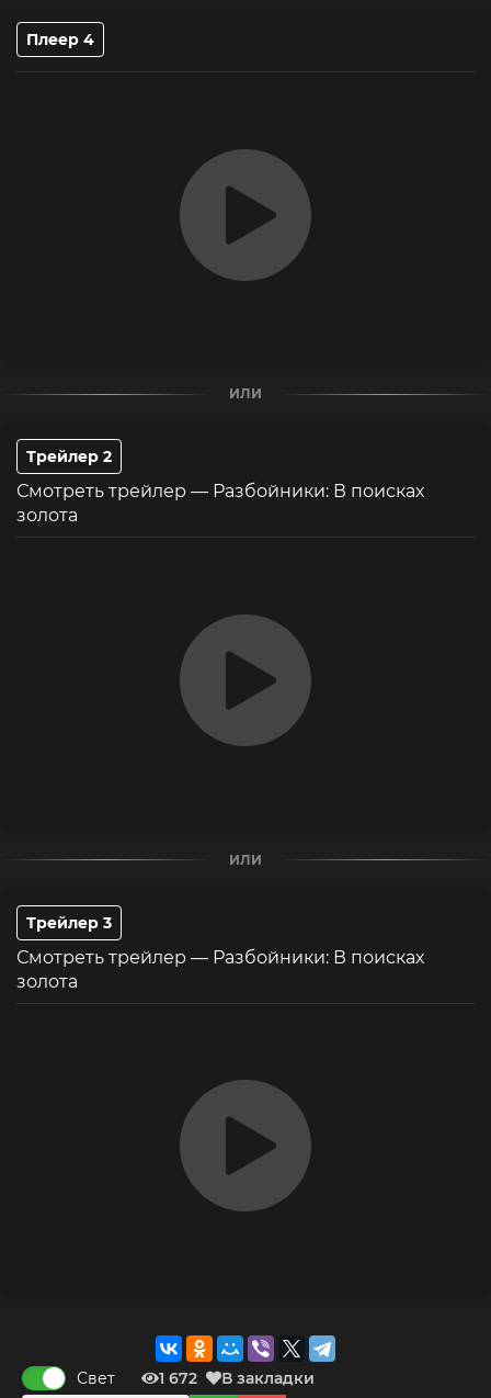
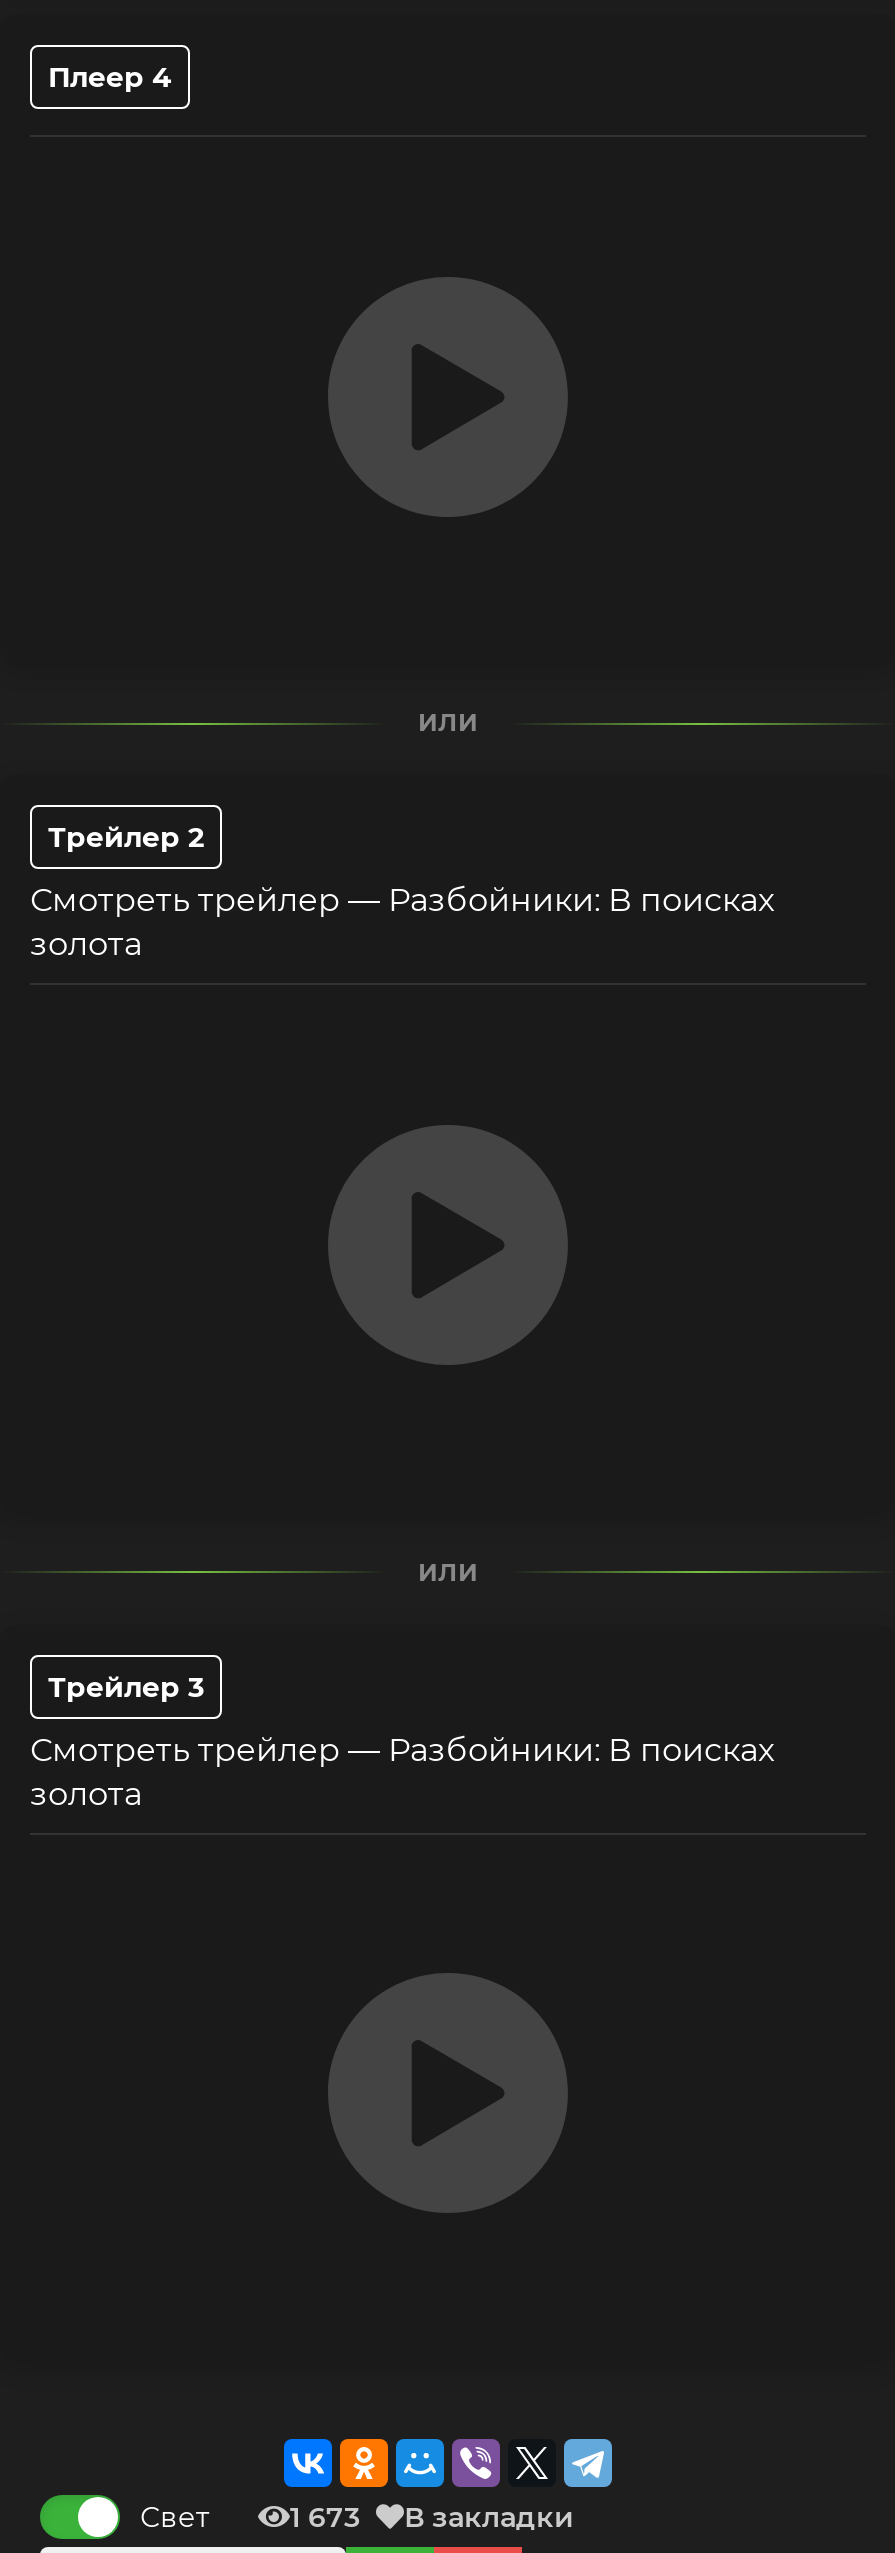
[159,1368,315,1388] 1 672 В закладки -> [290,2498,574,2534] 1 673 В закладки

